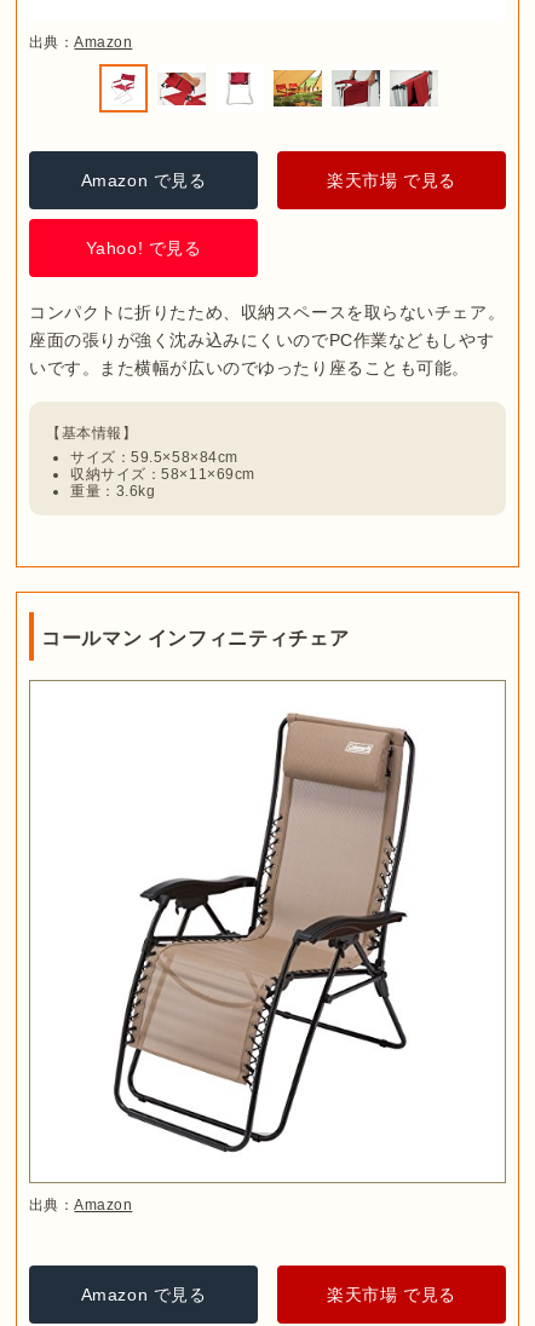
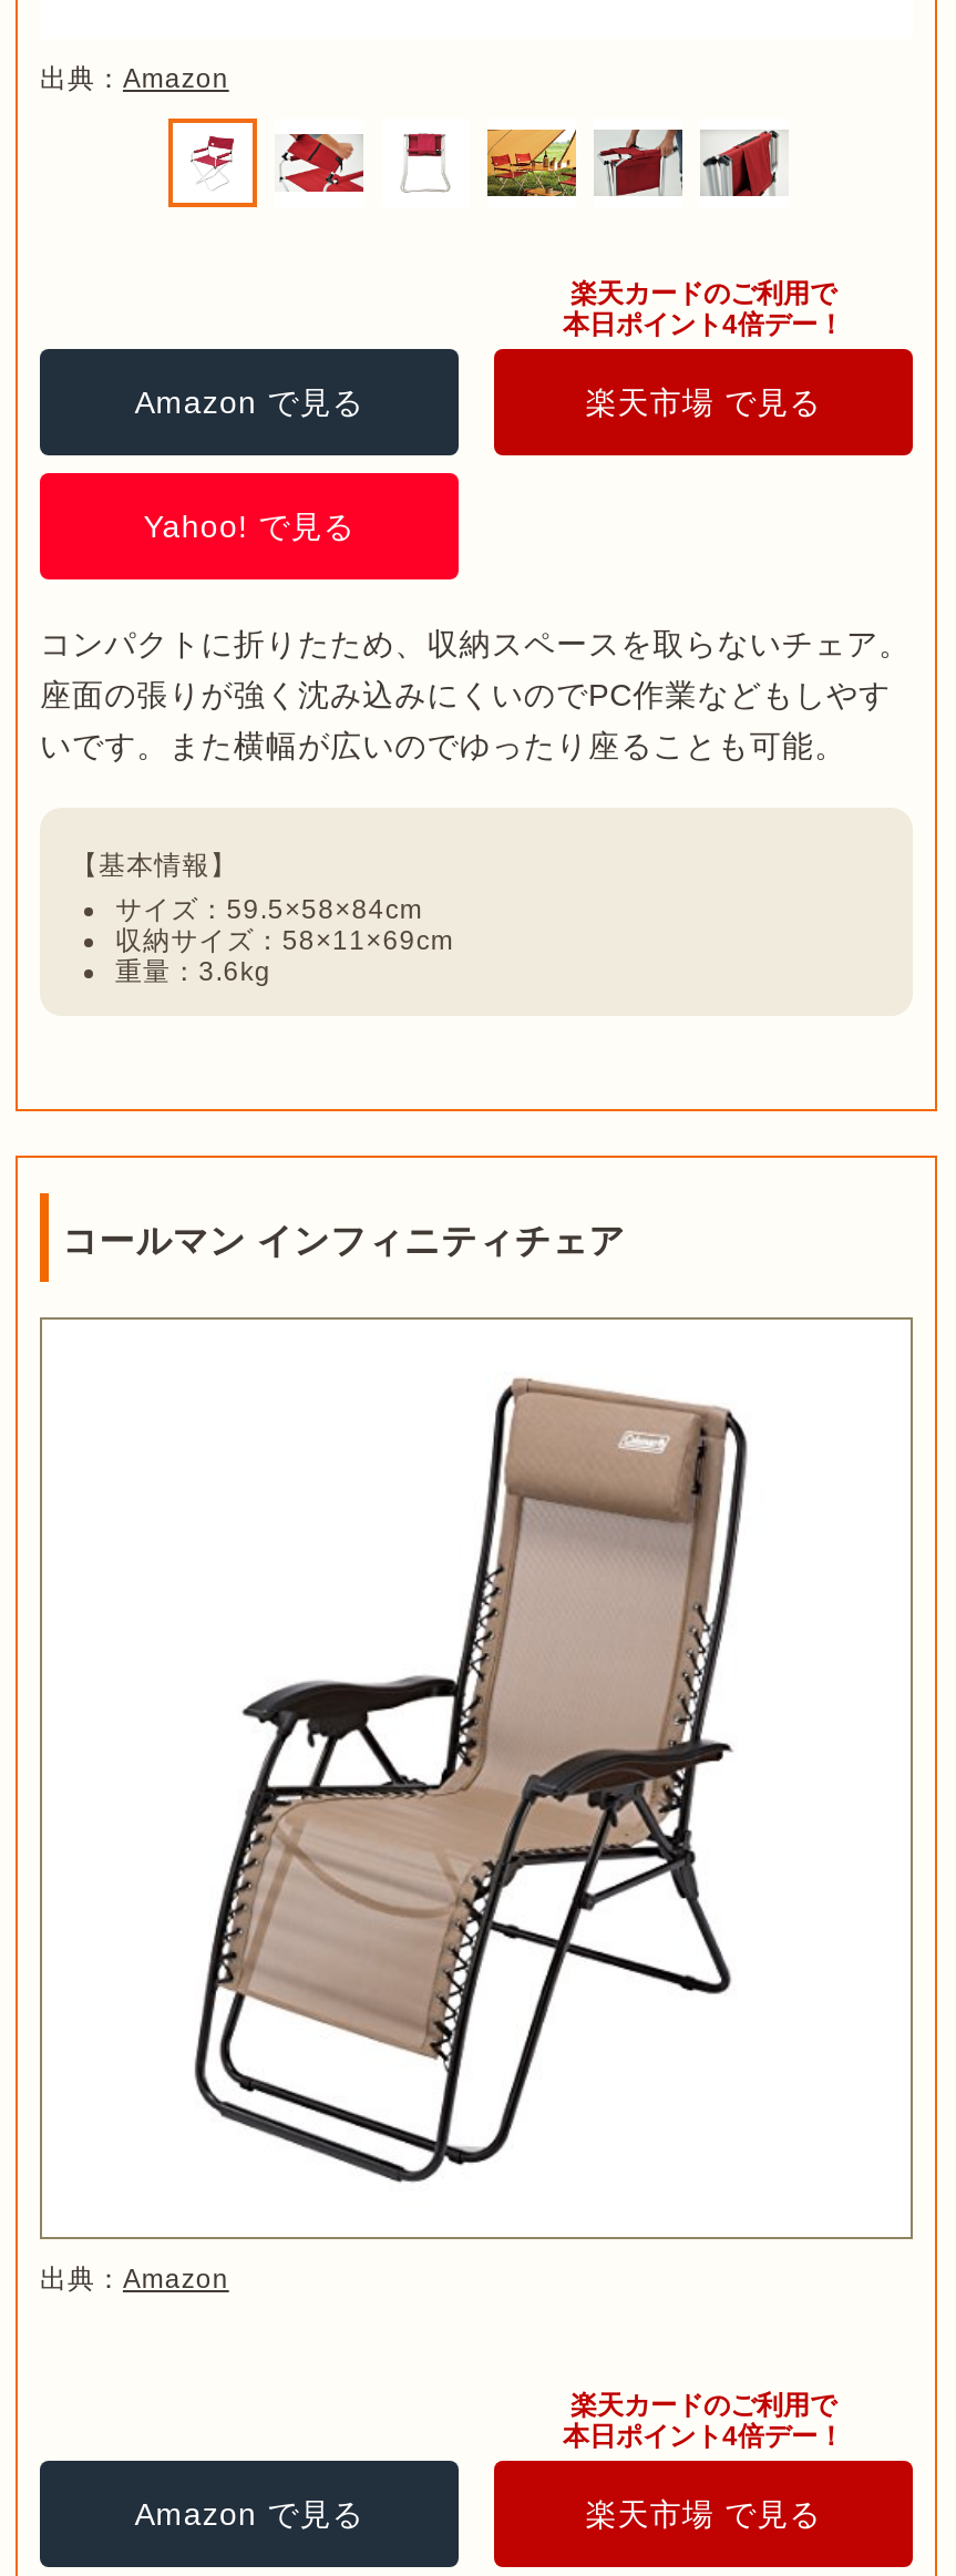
none -> [563,279,844,341] 楽天カードのご利用で | 本日ポイント4倍デー！
none -> [563,2390,844,2452] 楽天カードのご利用で | 本日ポイント4倍デー！

